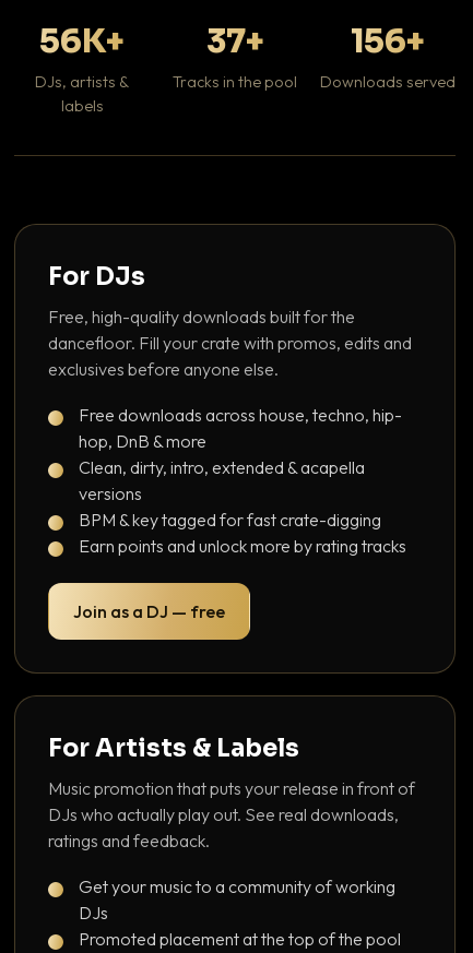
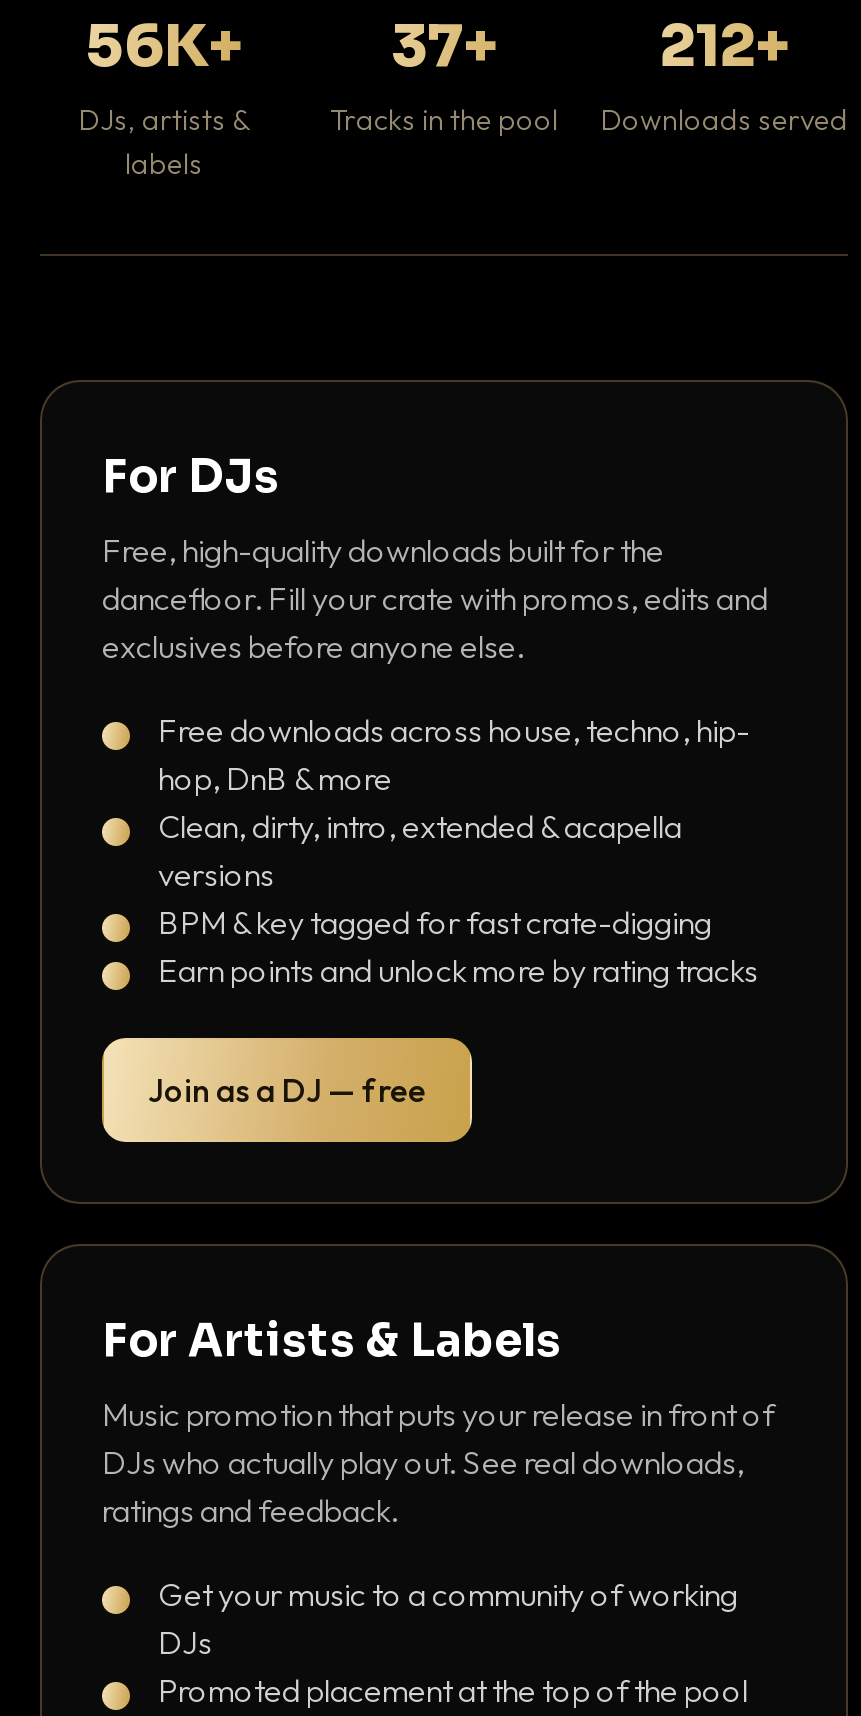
[351,22,425,61] 156+ -> [659,10,789,82] 212+

